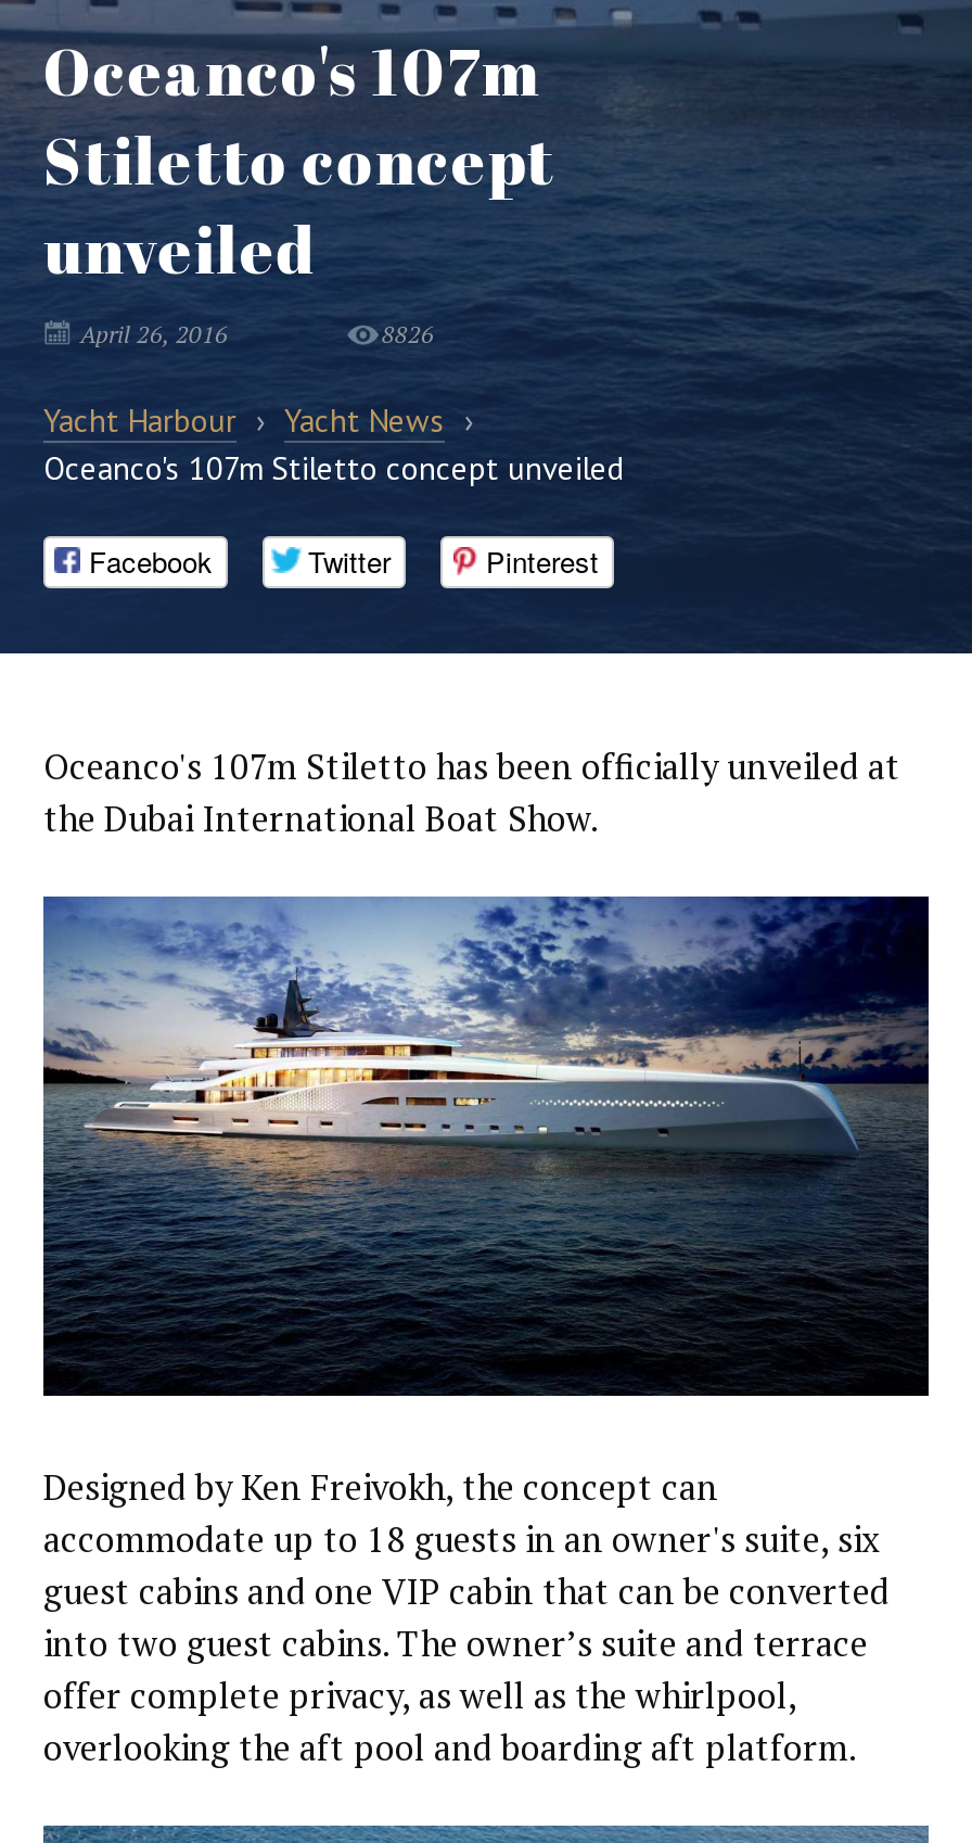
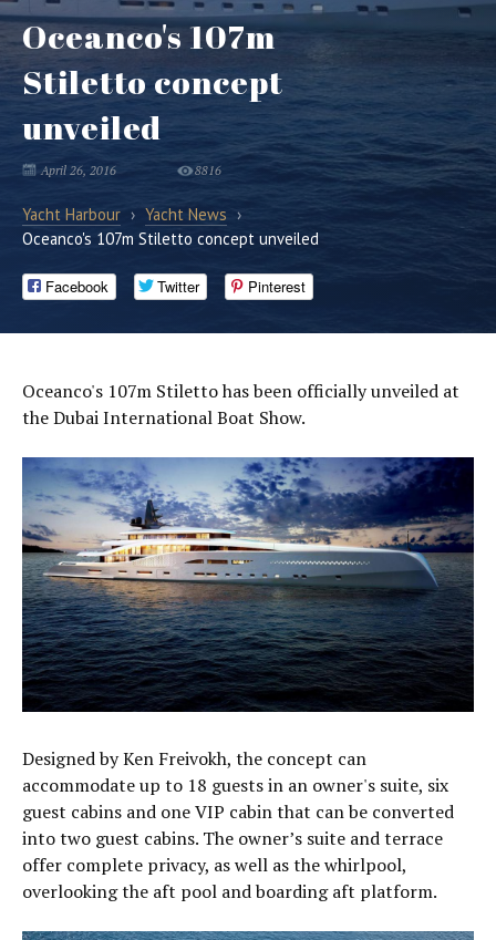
[382,319,434,349] 8826 -> [195,163,221,178] 8816

